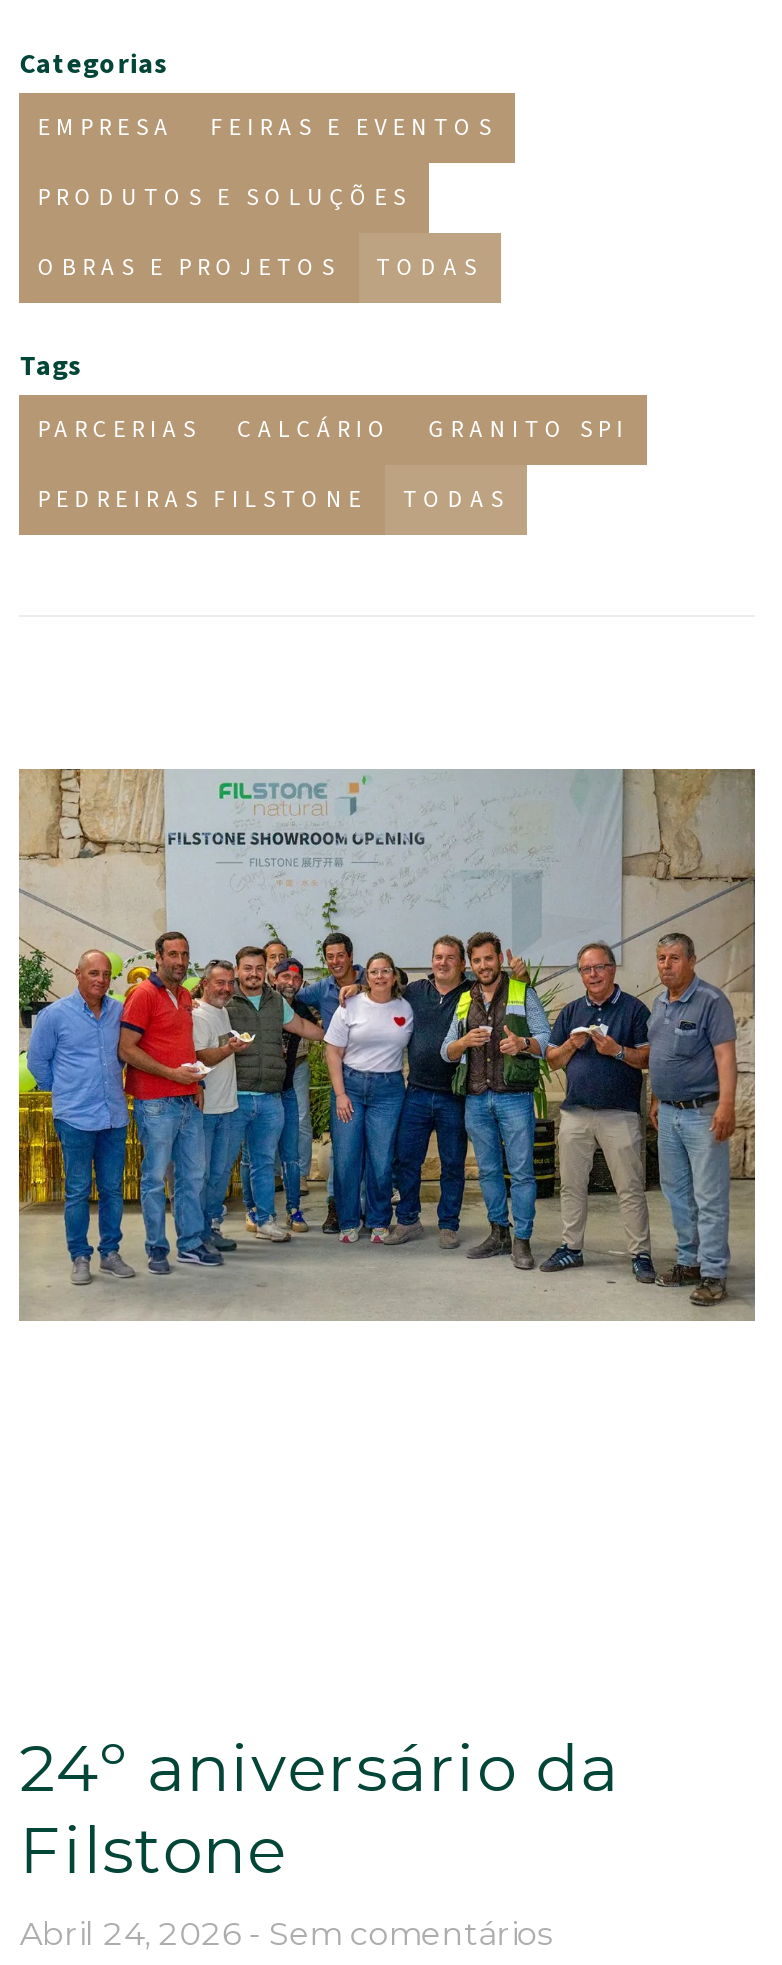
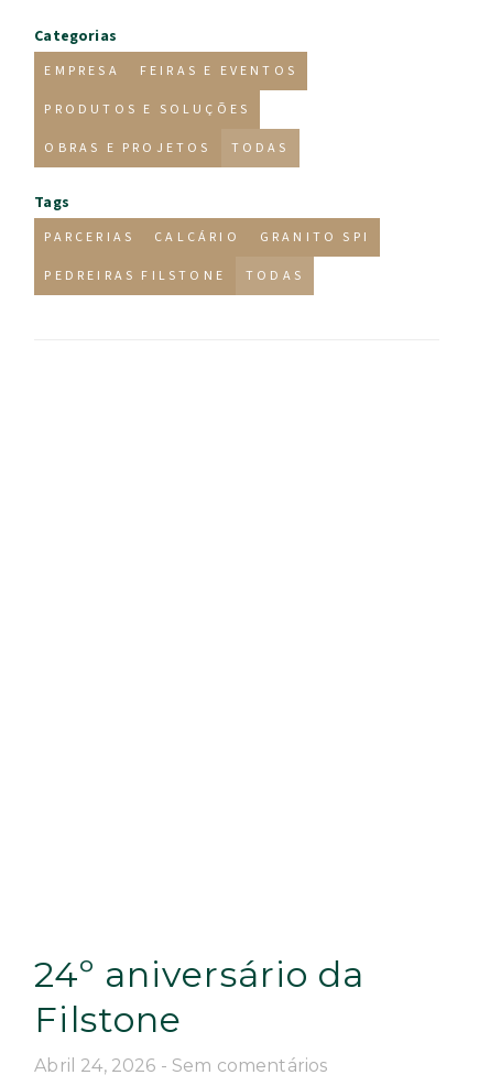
[17,767,757,1323] [image] -> none

